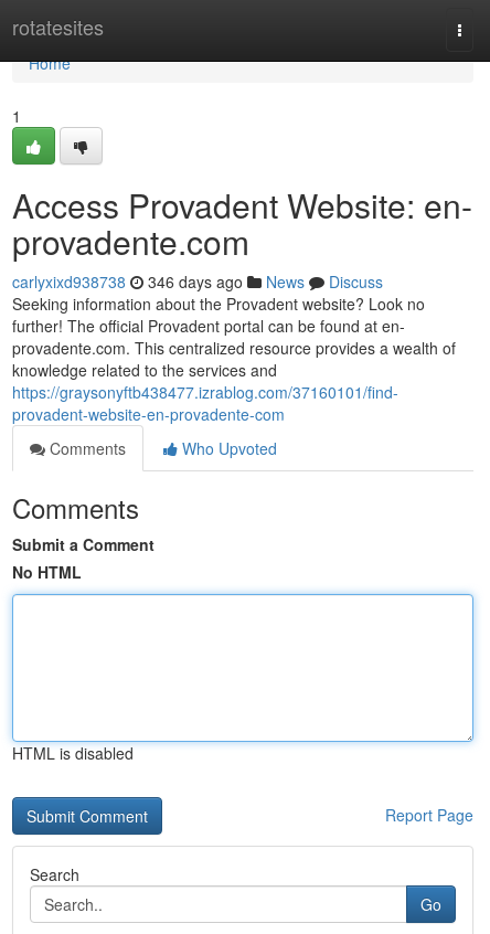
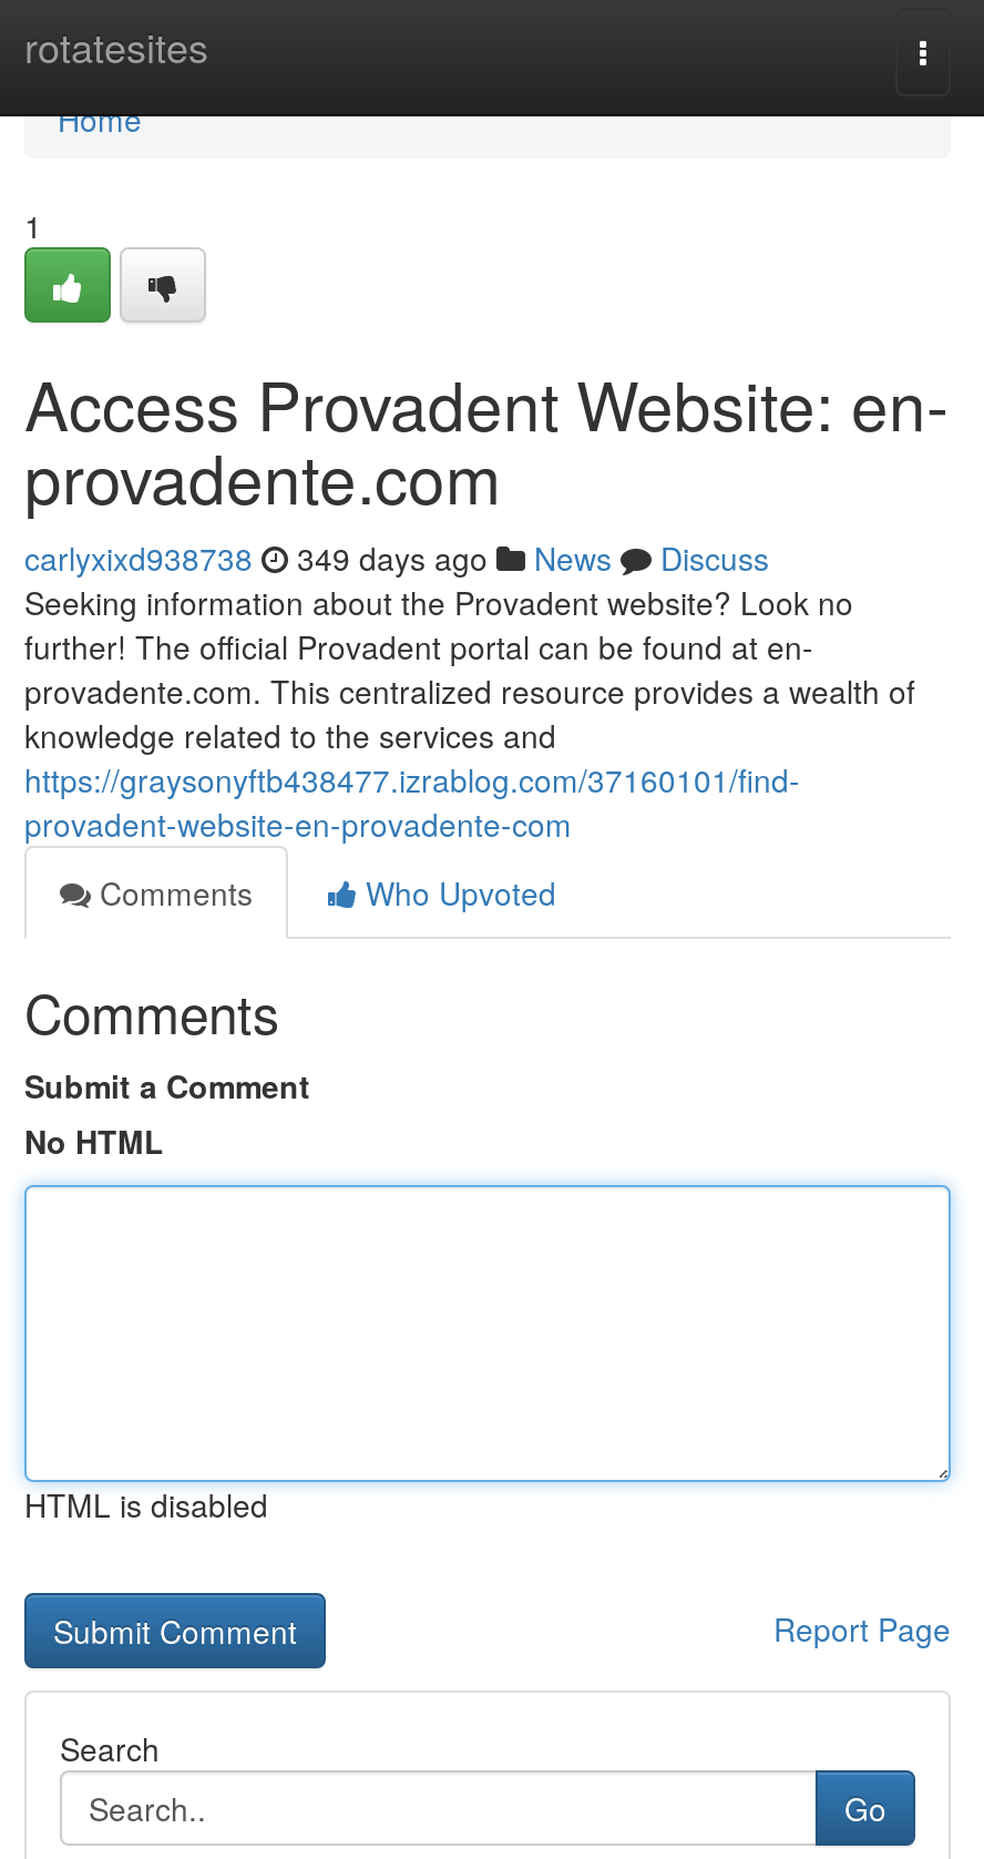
[12,270,383,293] carlyxixd938738 346 days ago News Discuss -> [24,535,769,580] carlyxixd938738 349 days ago News Discuss

